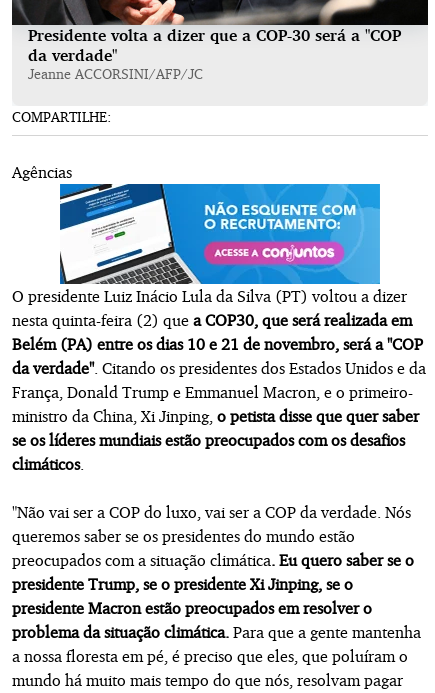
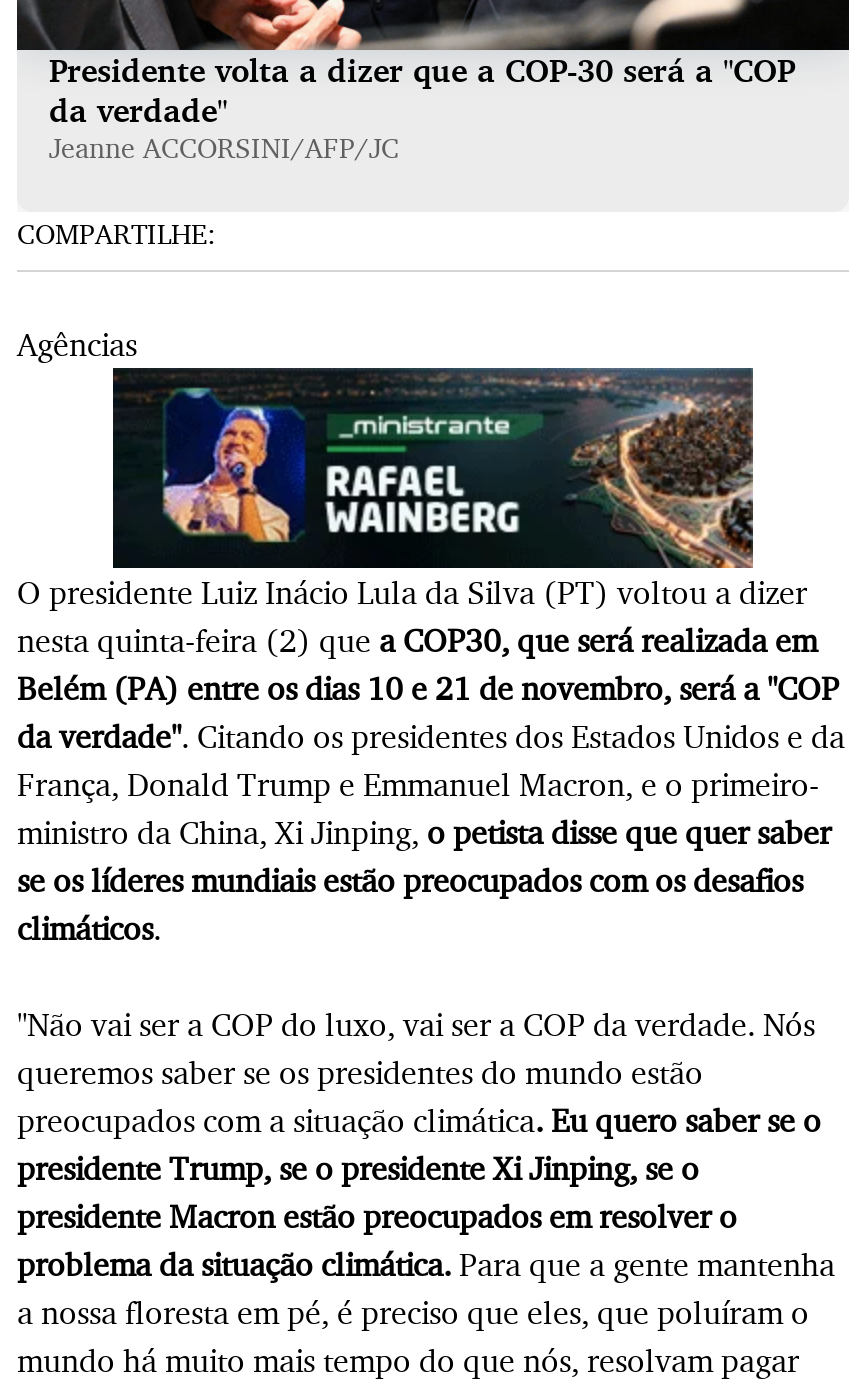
[59,183,381,284] [image] -> [111,366,755,568] [image]

